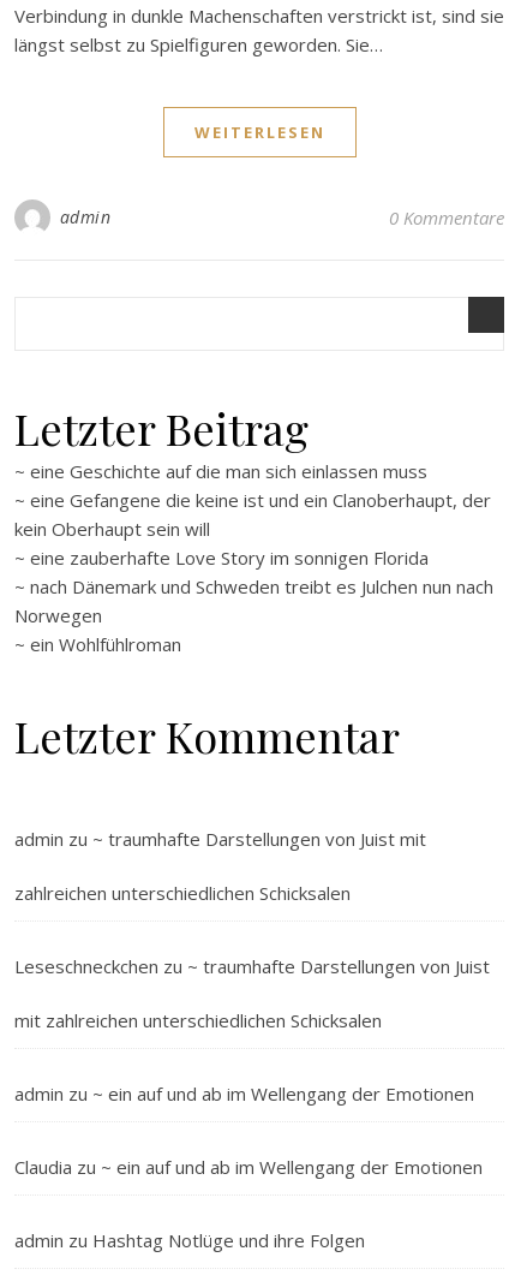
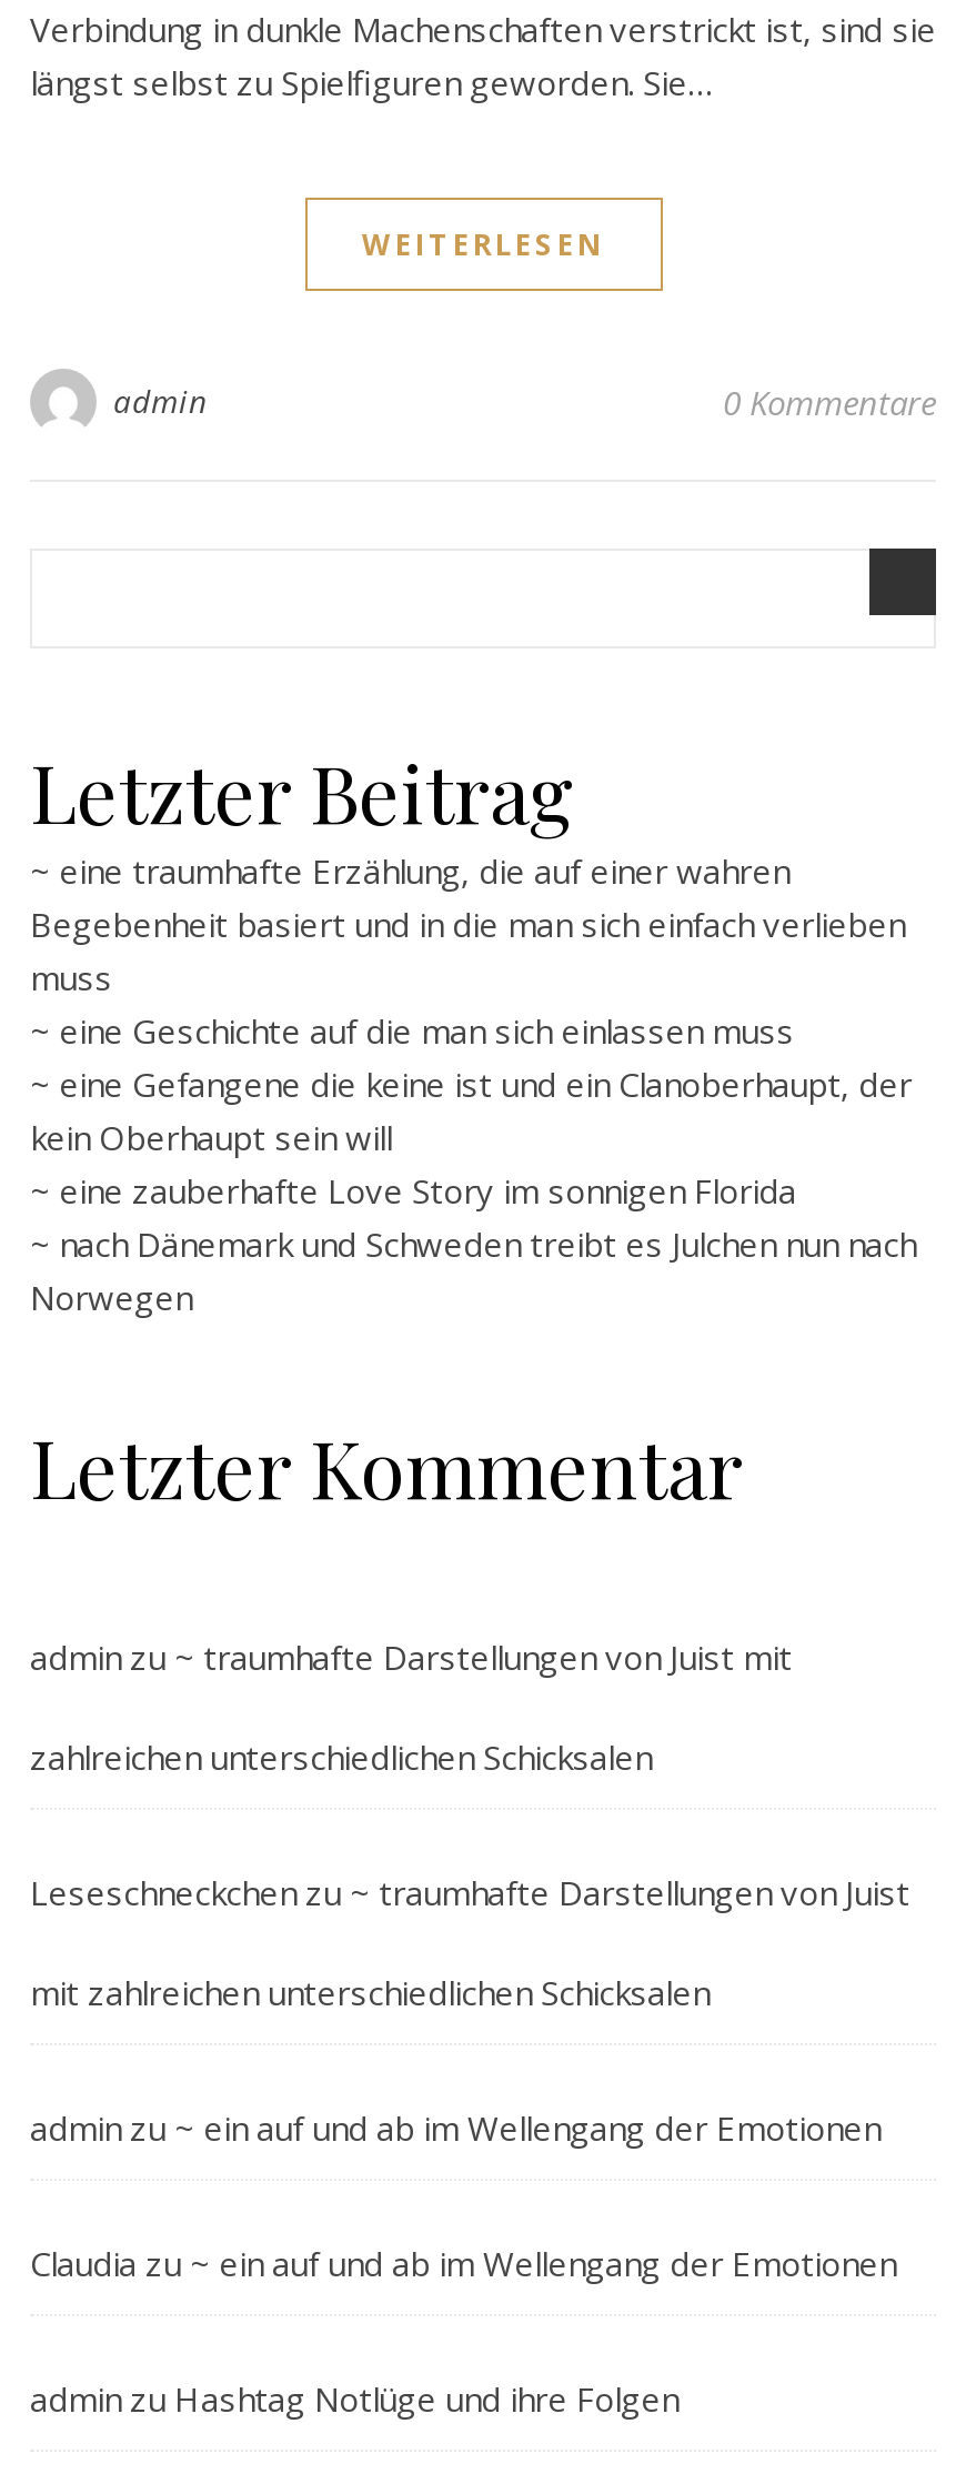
none -> [30,848,905,999] ~ eine traumhafte Erzählung, die auf einer wahren | Begebenheit basiert und in die man sich einfach verlieben | muss
moved [14,459,493,627] -> [30,1008,916,1319]: ~ eine Geschichte auf die man sich einlassen muss | ~ eine Gefangene die keine ist und ein Clanoberhaupt, der | kein Oberhaupt sein will | ~ eine zauberhafte Love Story im sonnigen Florida | ~ nach Dänemark und Schweden treibt es Julchen nun nach | Norwegen
[14,632,181,656] ~ ein Wohlfühlroman -> none

